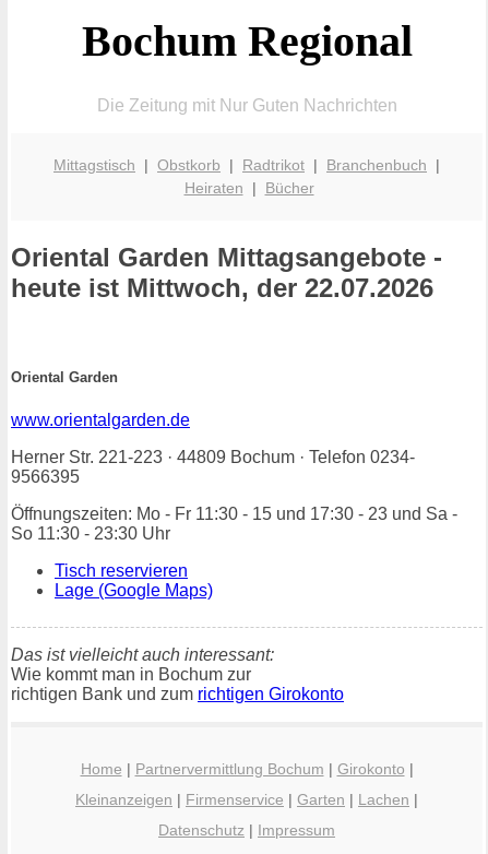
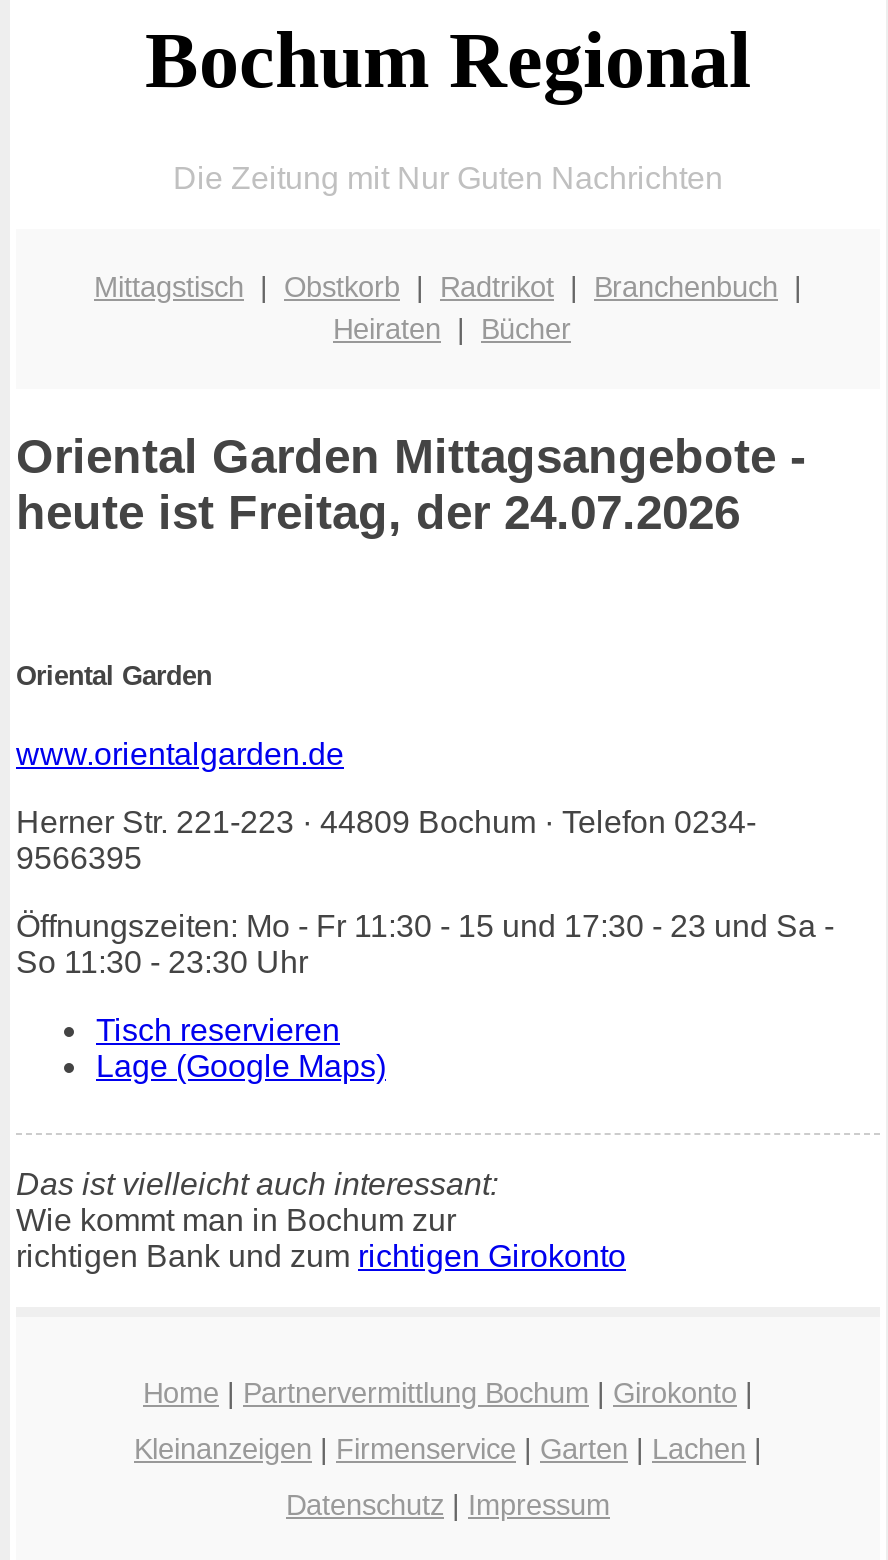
[11,273,433,303] heute ist Mittwoch, der 22.07.2026 -> [16,486,740,540] heute ist Freitag, der 24.07.2026

